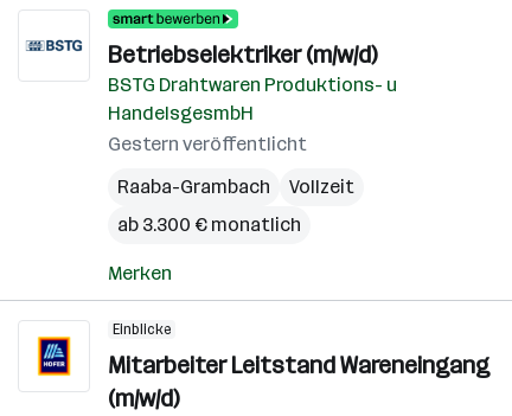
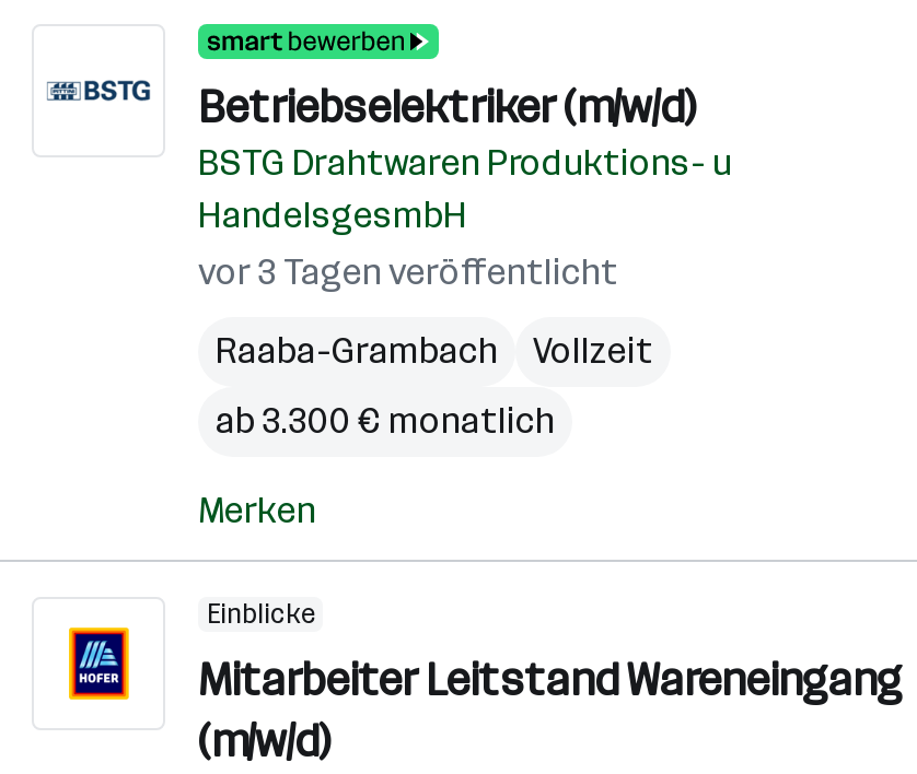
[108,133,307,155] Gestern veröffentlicht -> [198,251,618,293] vor 3 Tagen veröffentlicht

